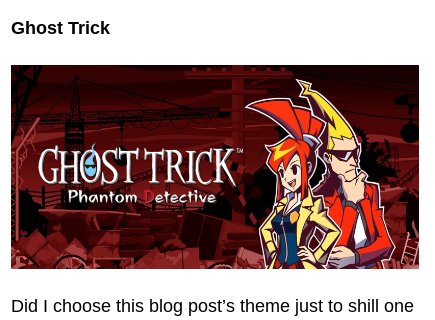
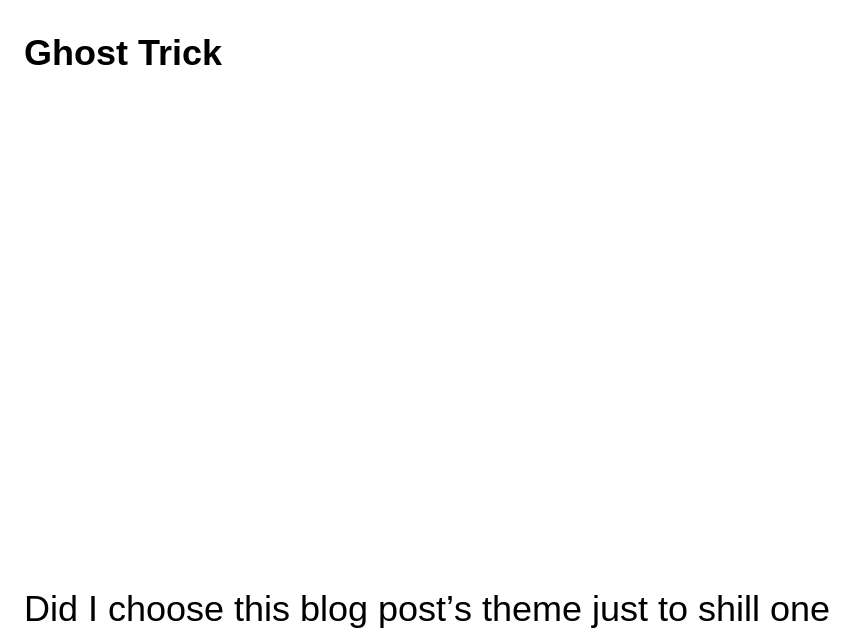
[10,64,420,270] [image] -> none

